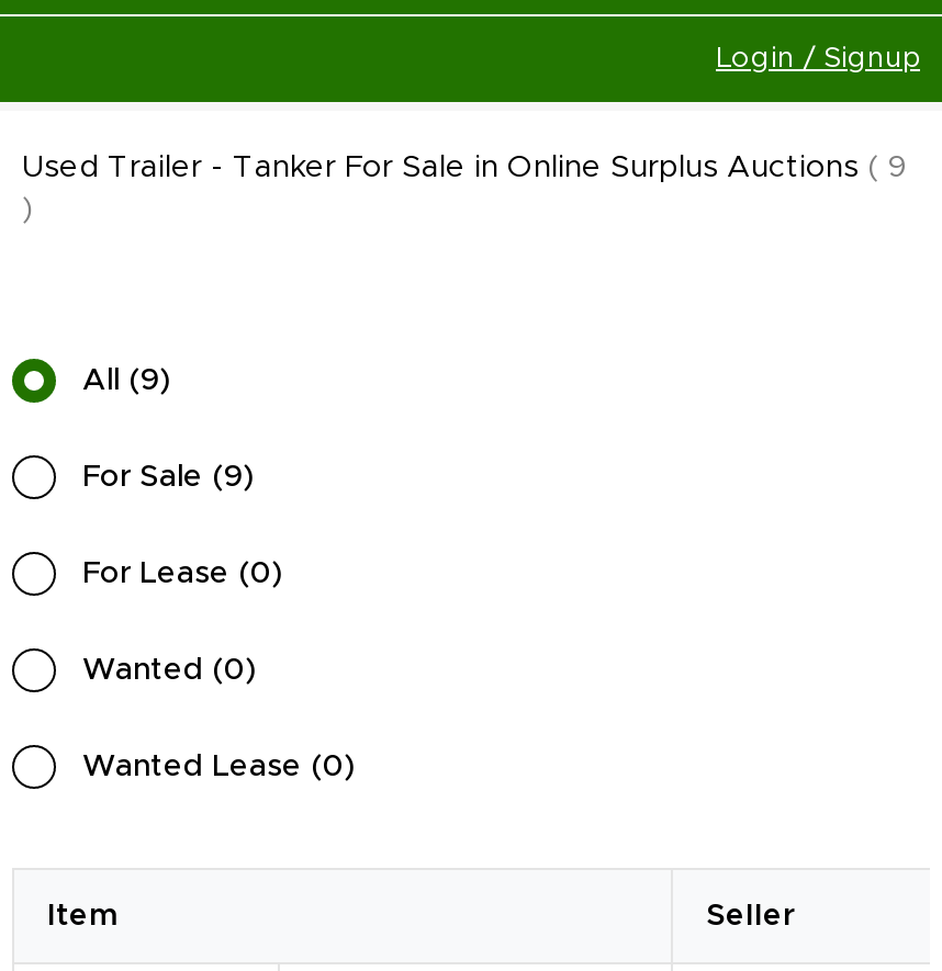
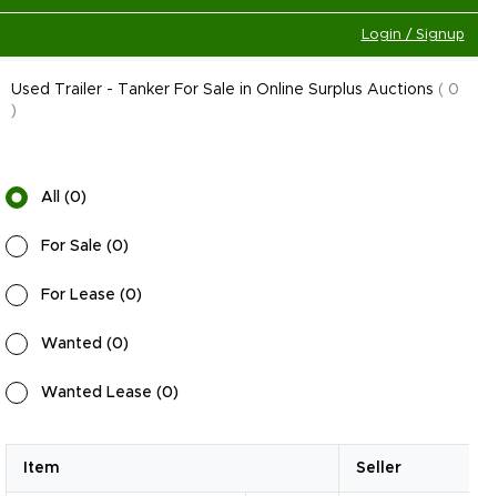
[22,153,907,183] Used Trailer - Tanker For Sale in Online Surplus Auctions (9 -> [11,82,459,98] Used Trailer - Tanker For Sale in Online Surplus Auctions (0
[82,365,170,396] All (9) -> [41,190,87,205] All (0)
[82,462,254,493] For Sale (9) -> [41,239,129,254] For Sale (0)

